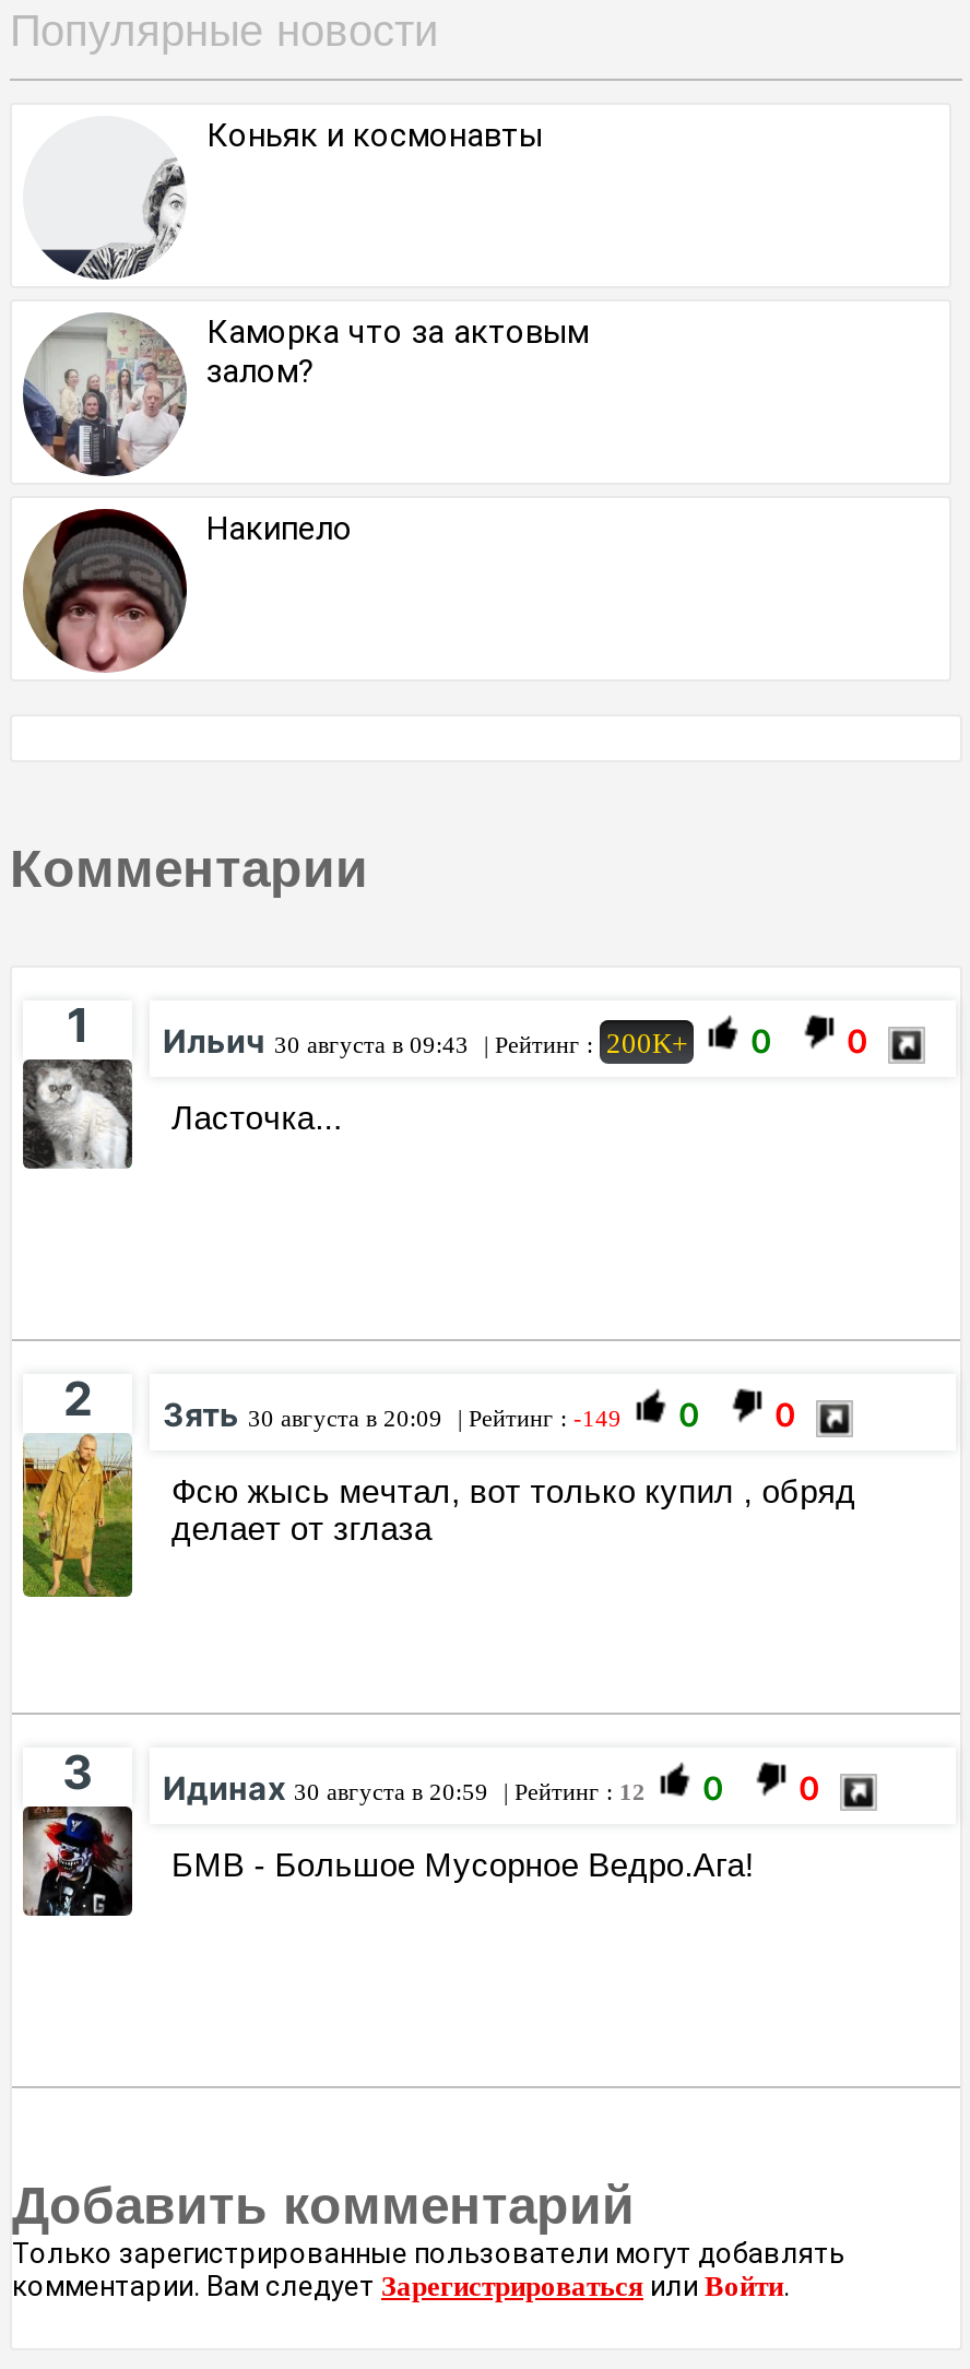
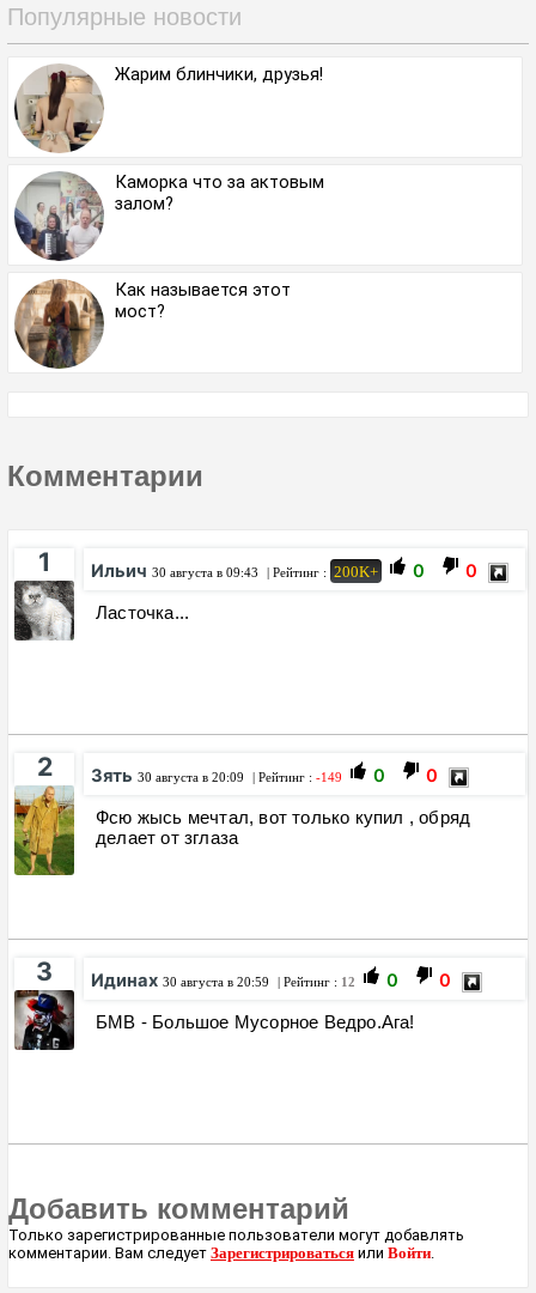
[23,116,543,280] [image] | Коньяк и космонавты -> [13,63,323,152] [image] | Жарим блинчики, друзья!
[25,507,353,673] [image] | Накипело -> [14,279,291,370] [image] | Как называется этот | мост?

